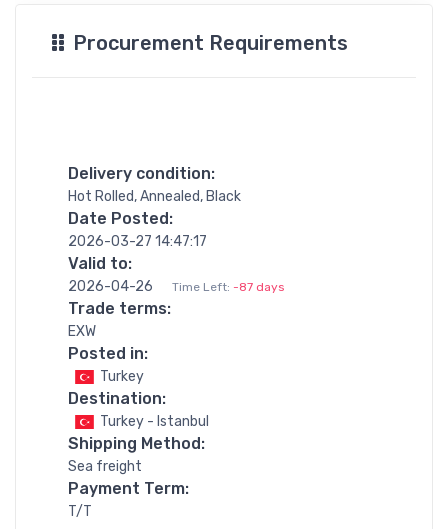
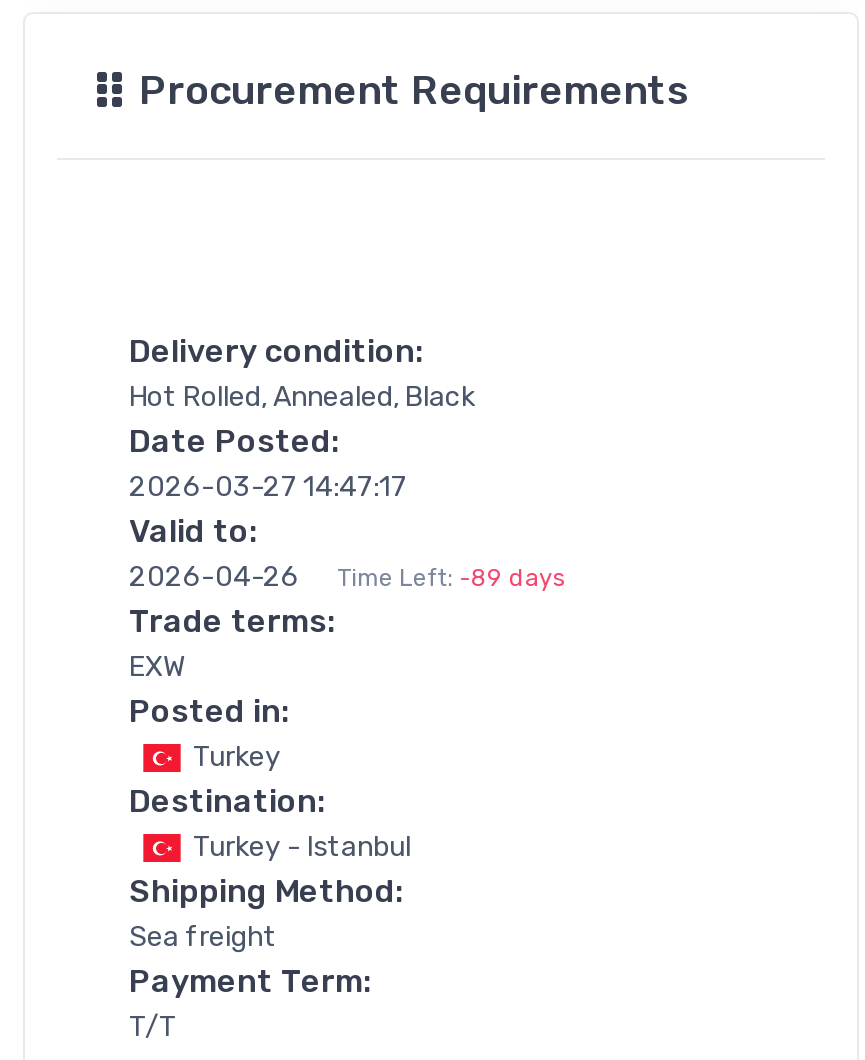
[172,280,285,294] Time Left: -87 days -> [337,564,567,592] Time Left: -89 days

